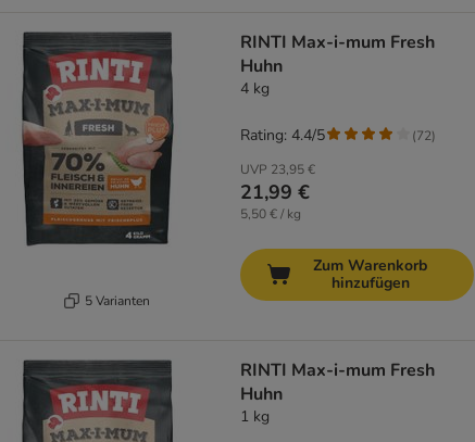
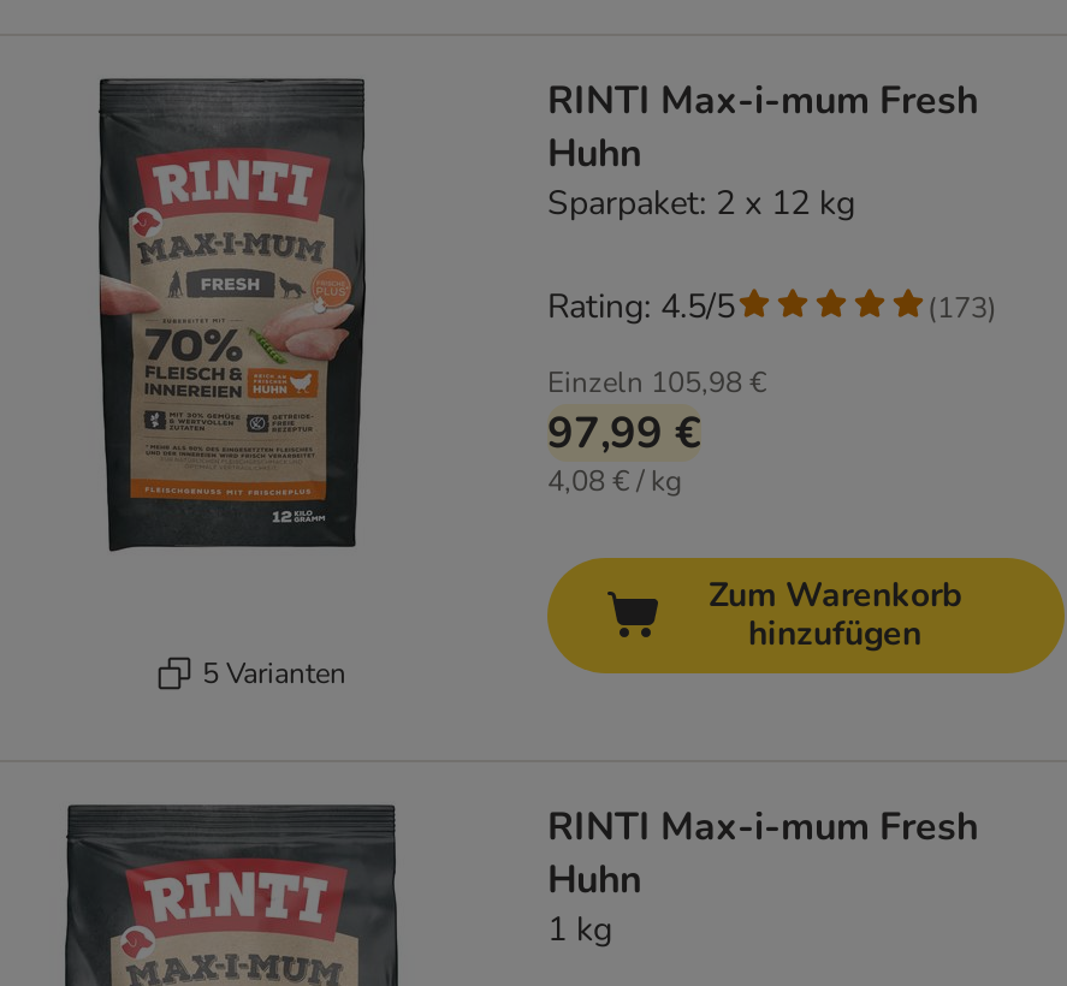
[21,30,175,248] [image] -> [64,77,401,553] [image]
[240,78,270,99] 4 kg -> [547,181,855,226] Sparpaket: 2 x 12 kg
[240,125,436,146] Rating: 4.4/5 | (72) -> [547,284,997,330] Rating: 4.5/5 | (173)
[240,161,315,223] UVP 23,95 € | 21,99 € | 5,50 € / kg -> [547,363,766,500] Einzeln 105,98 € | 97,99 € | 4,08 € / kg

